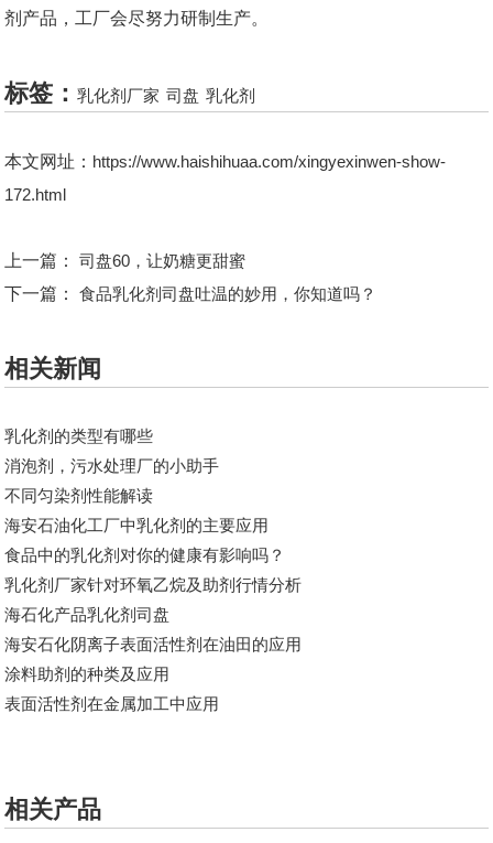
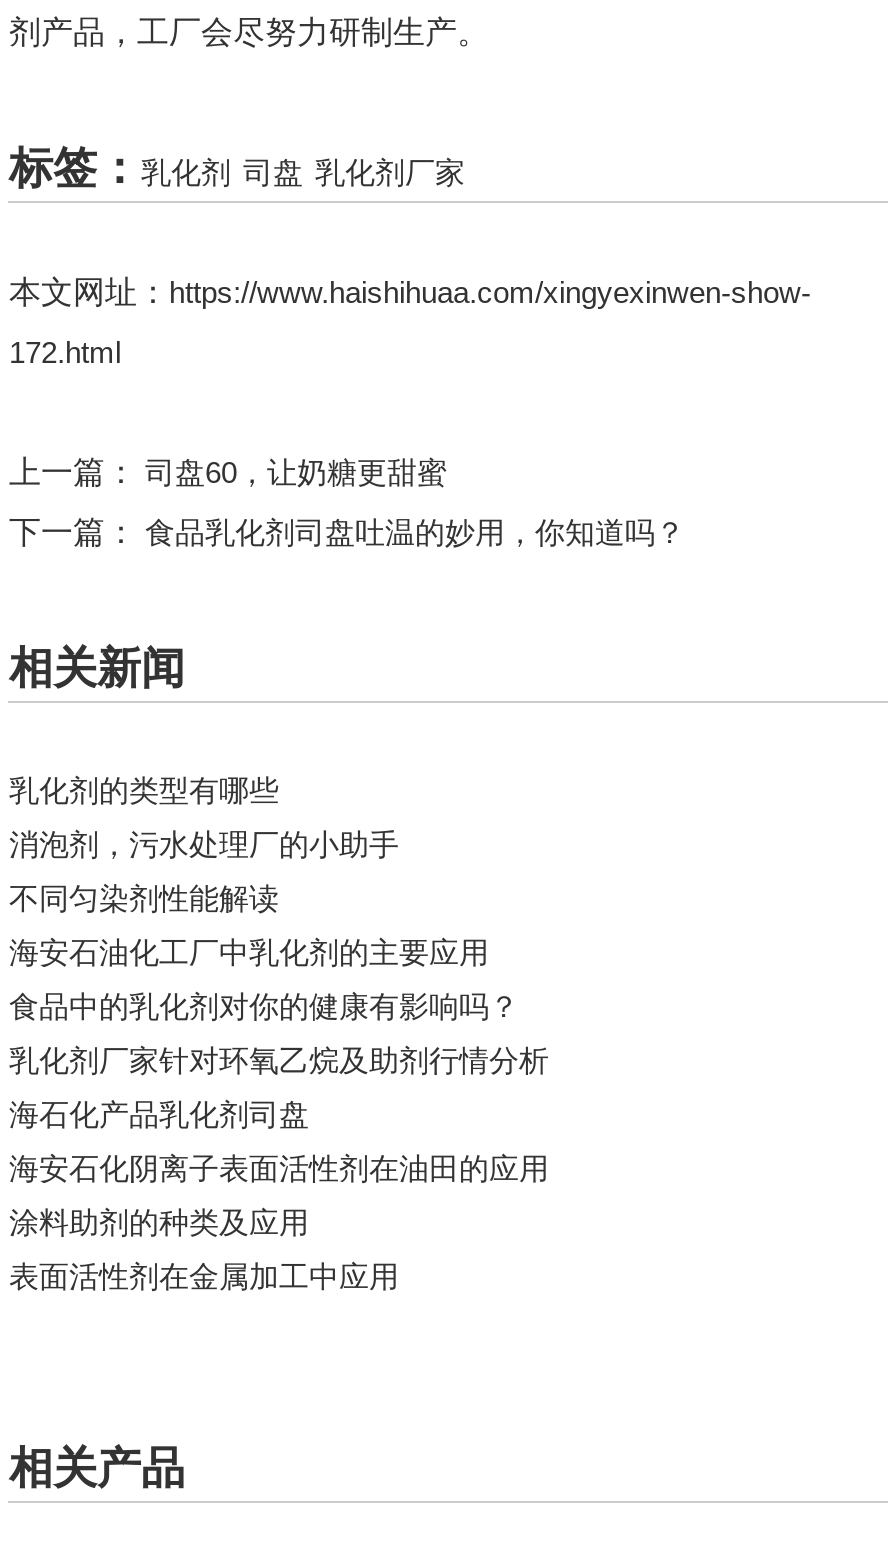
[5,79,256,106] 标签：乳化剂厂家 司盘 乳化剂 -> [9,142,465,192] 标签：乳化剂 司盘 乳化剂厂家

